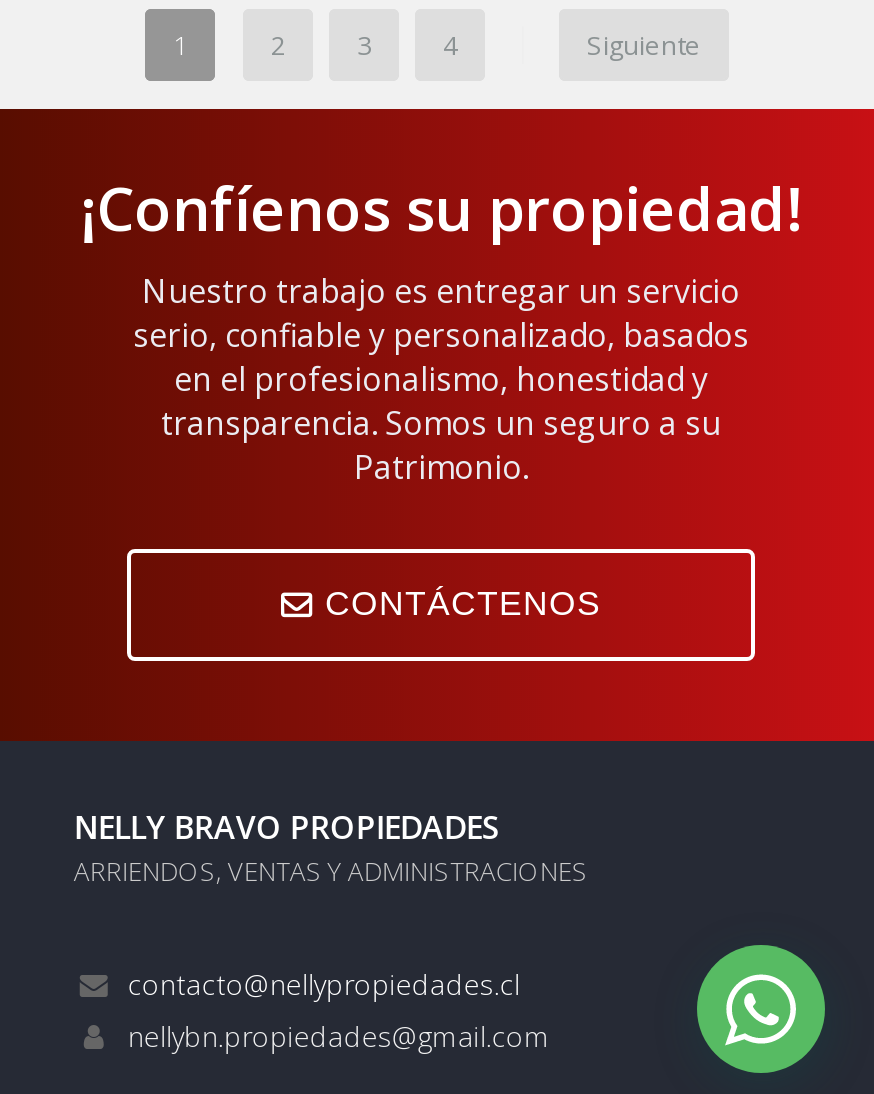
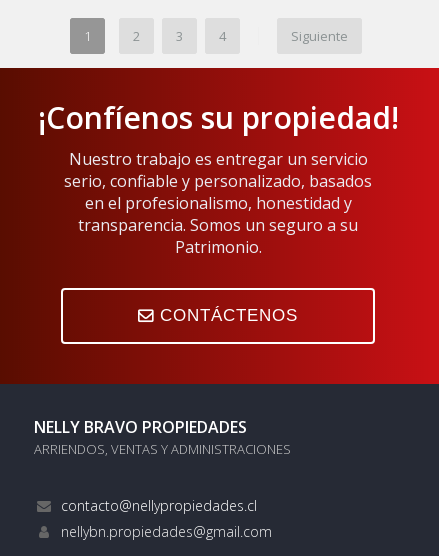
[695,943,827,1075] [image] -> none

